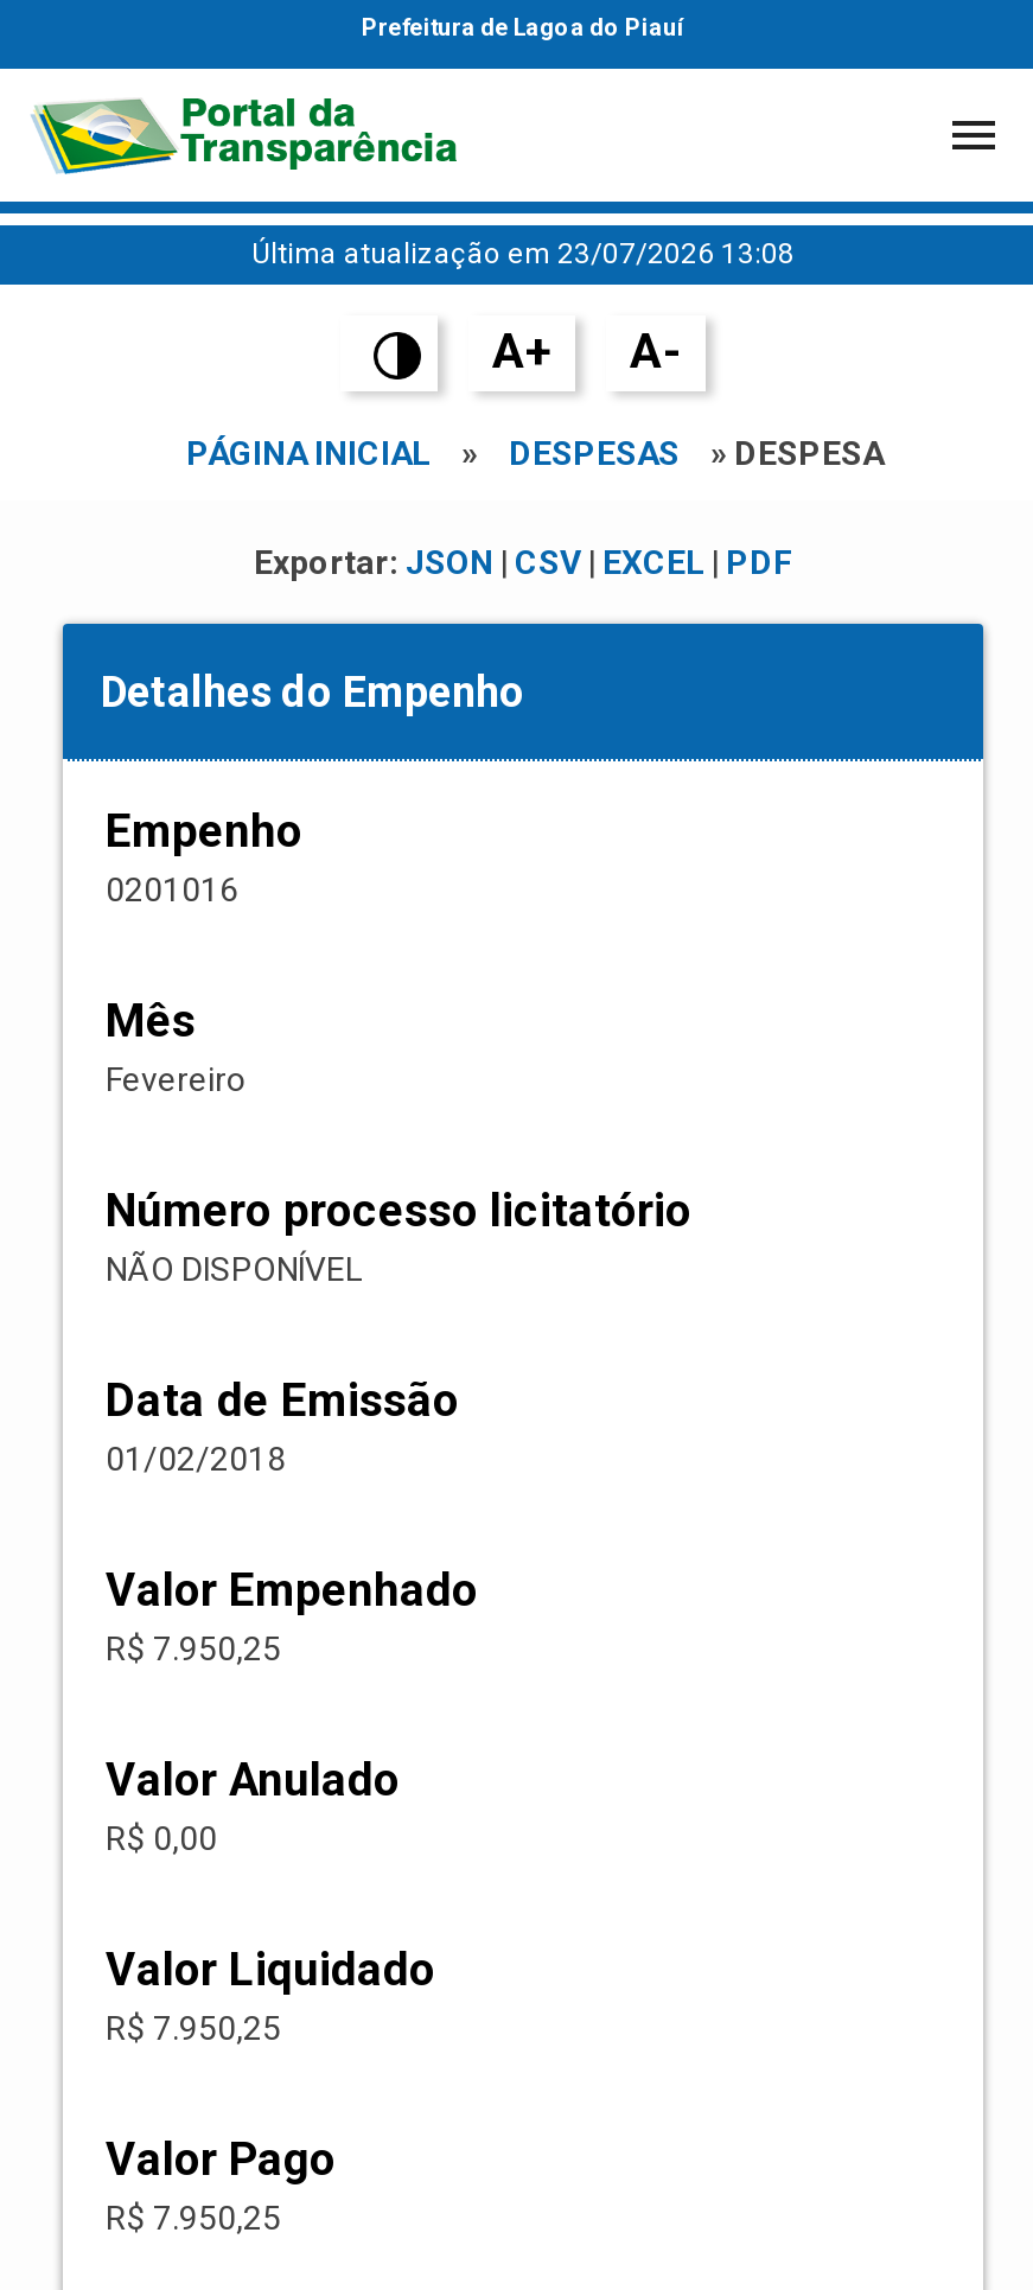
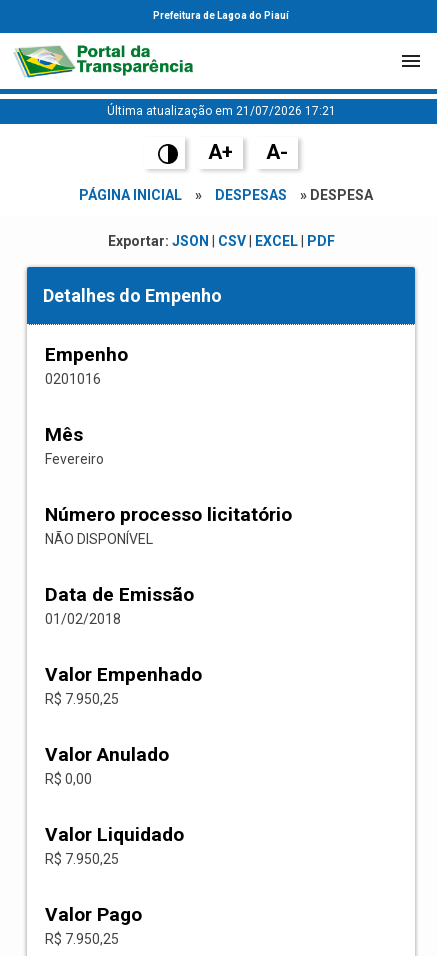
[251,237,795,270] Última atualização em 23/07/2026 13:08 -> [106,104,335,118] Última atualização em 21/07/2026 17:21

